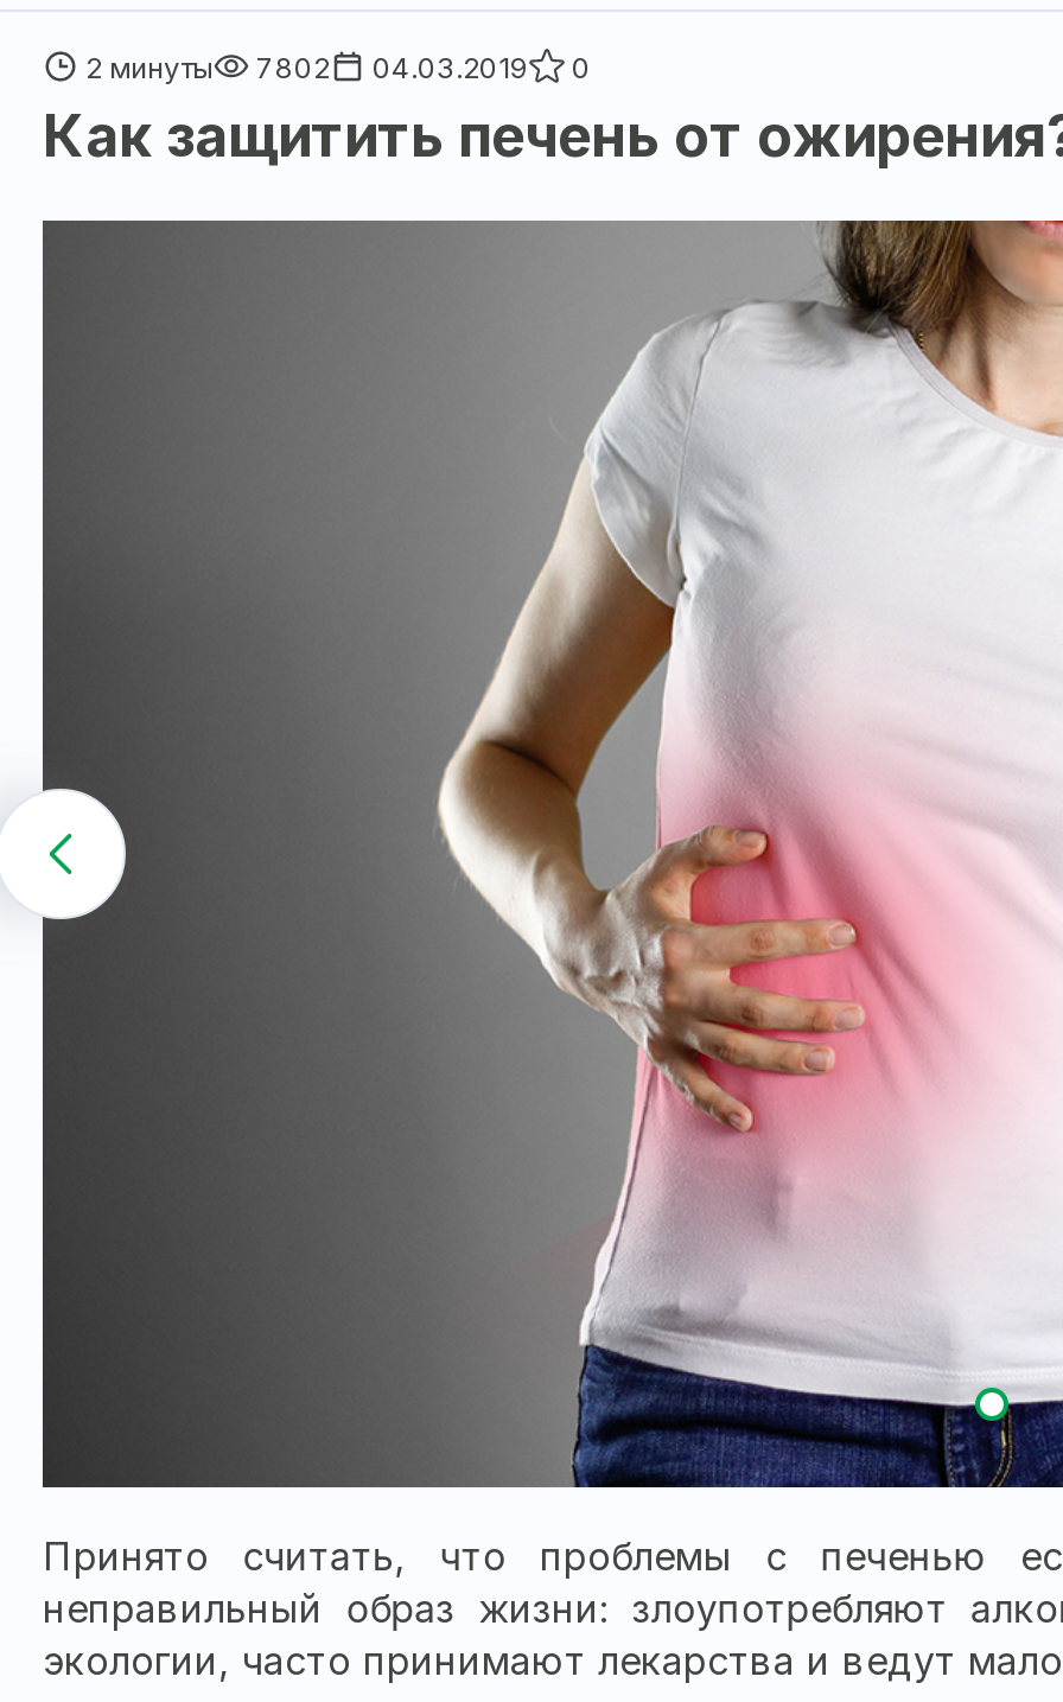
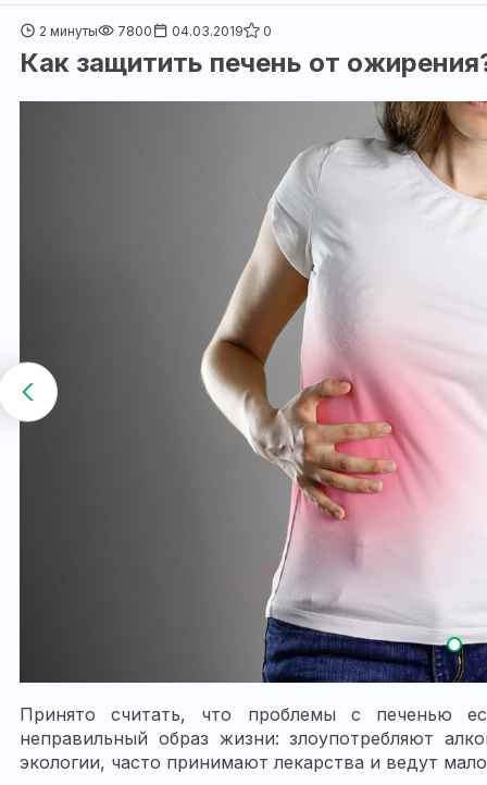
[85,50,591,85] 2 минуты 7802 04.03.2019 0 -> [39,23,272,39] 2 минуты 7800 04.03.2019 0

